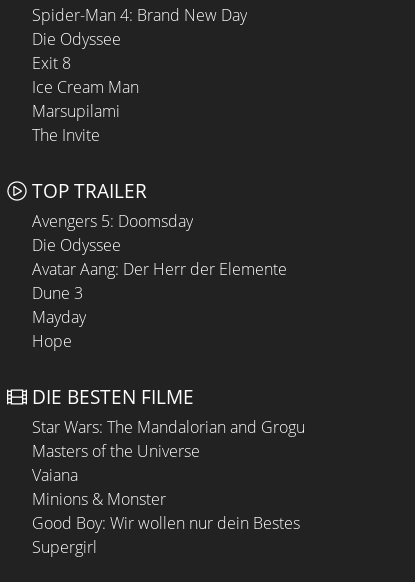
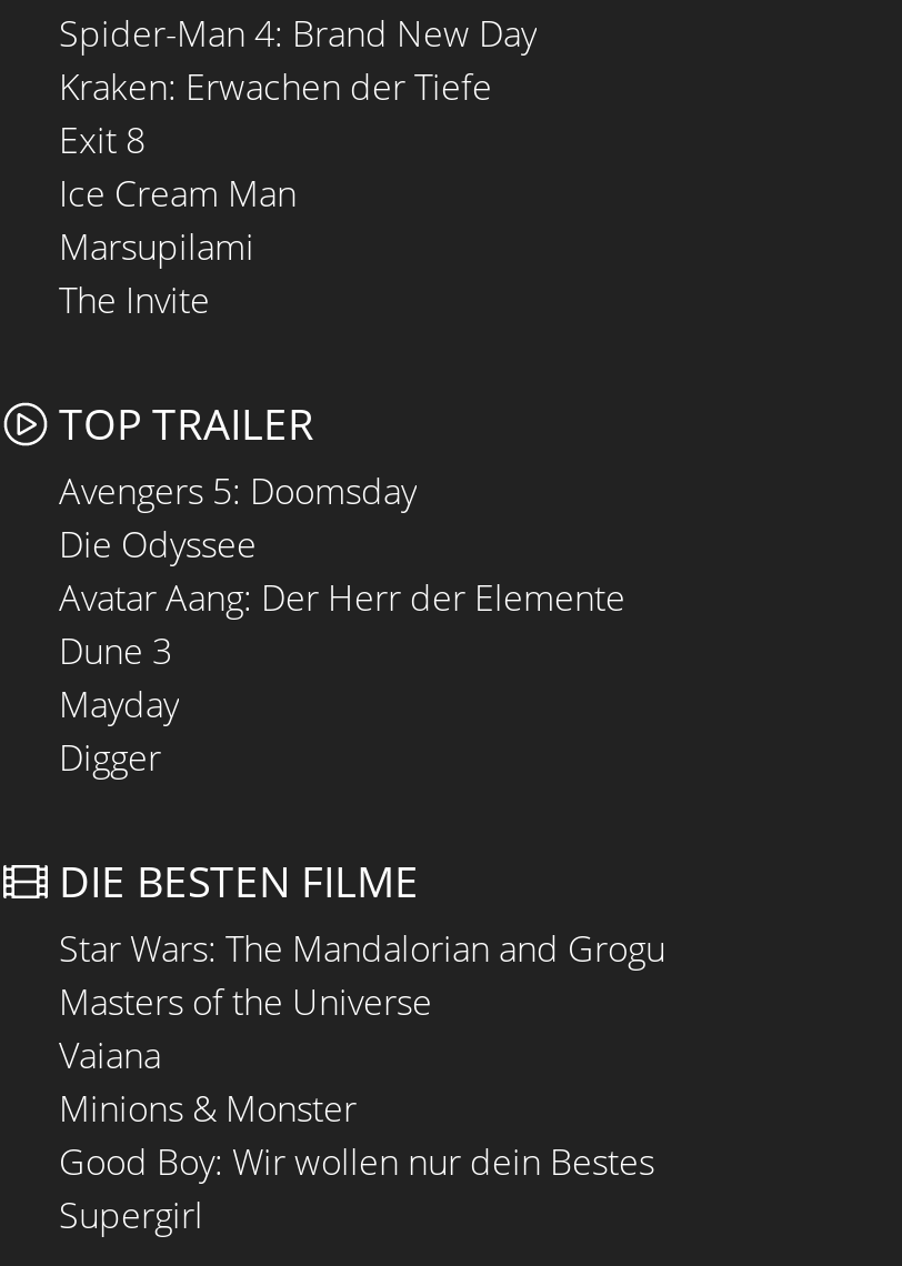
[32,28,121,50] Die Odyssee -> [59,63,492,112] Kraken: Erwachen der Tiefe
[32,330,72,352] Hope -> [59,733,161,782] Digger

